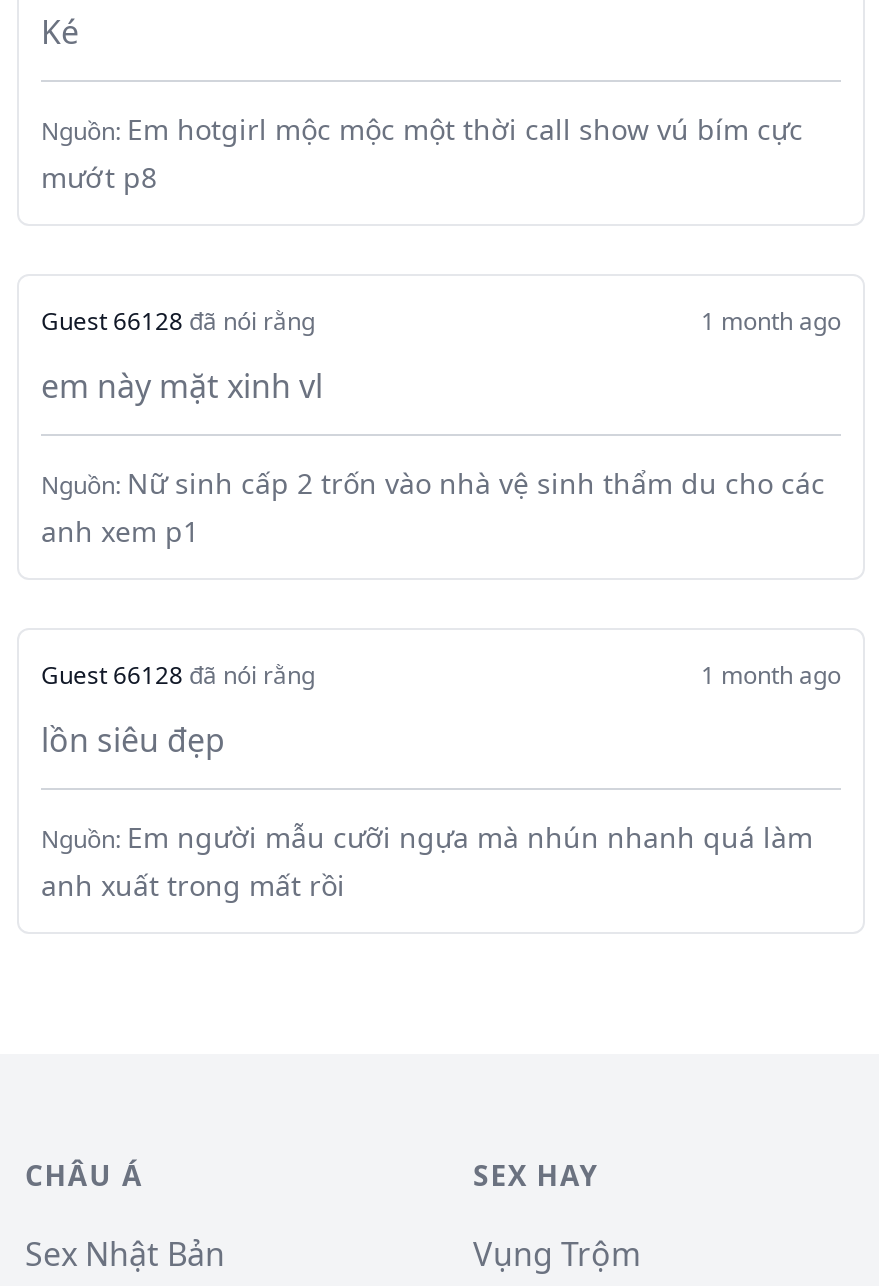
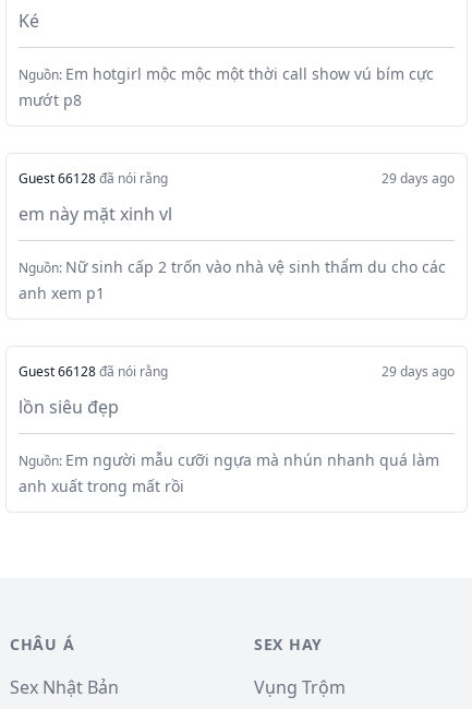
[701,304,841,338] 1 month ago -> [382,169,455,187] 29 days ago
[701,658,841,692] 1 month ago -> [382,362,455,380] 29 days ago

